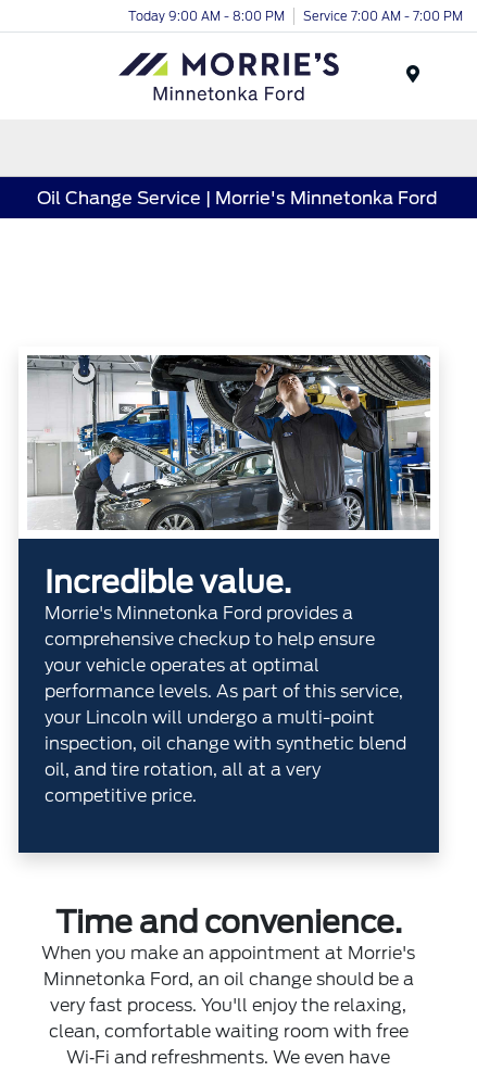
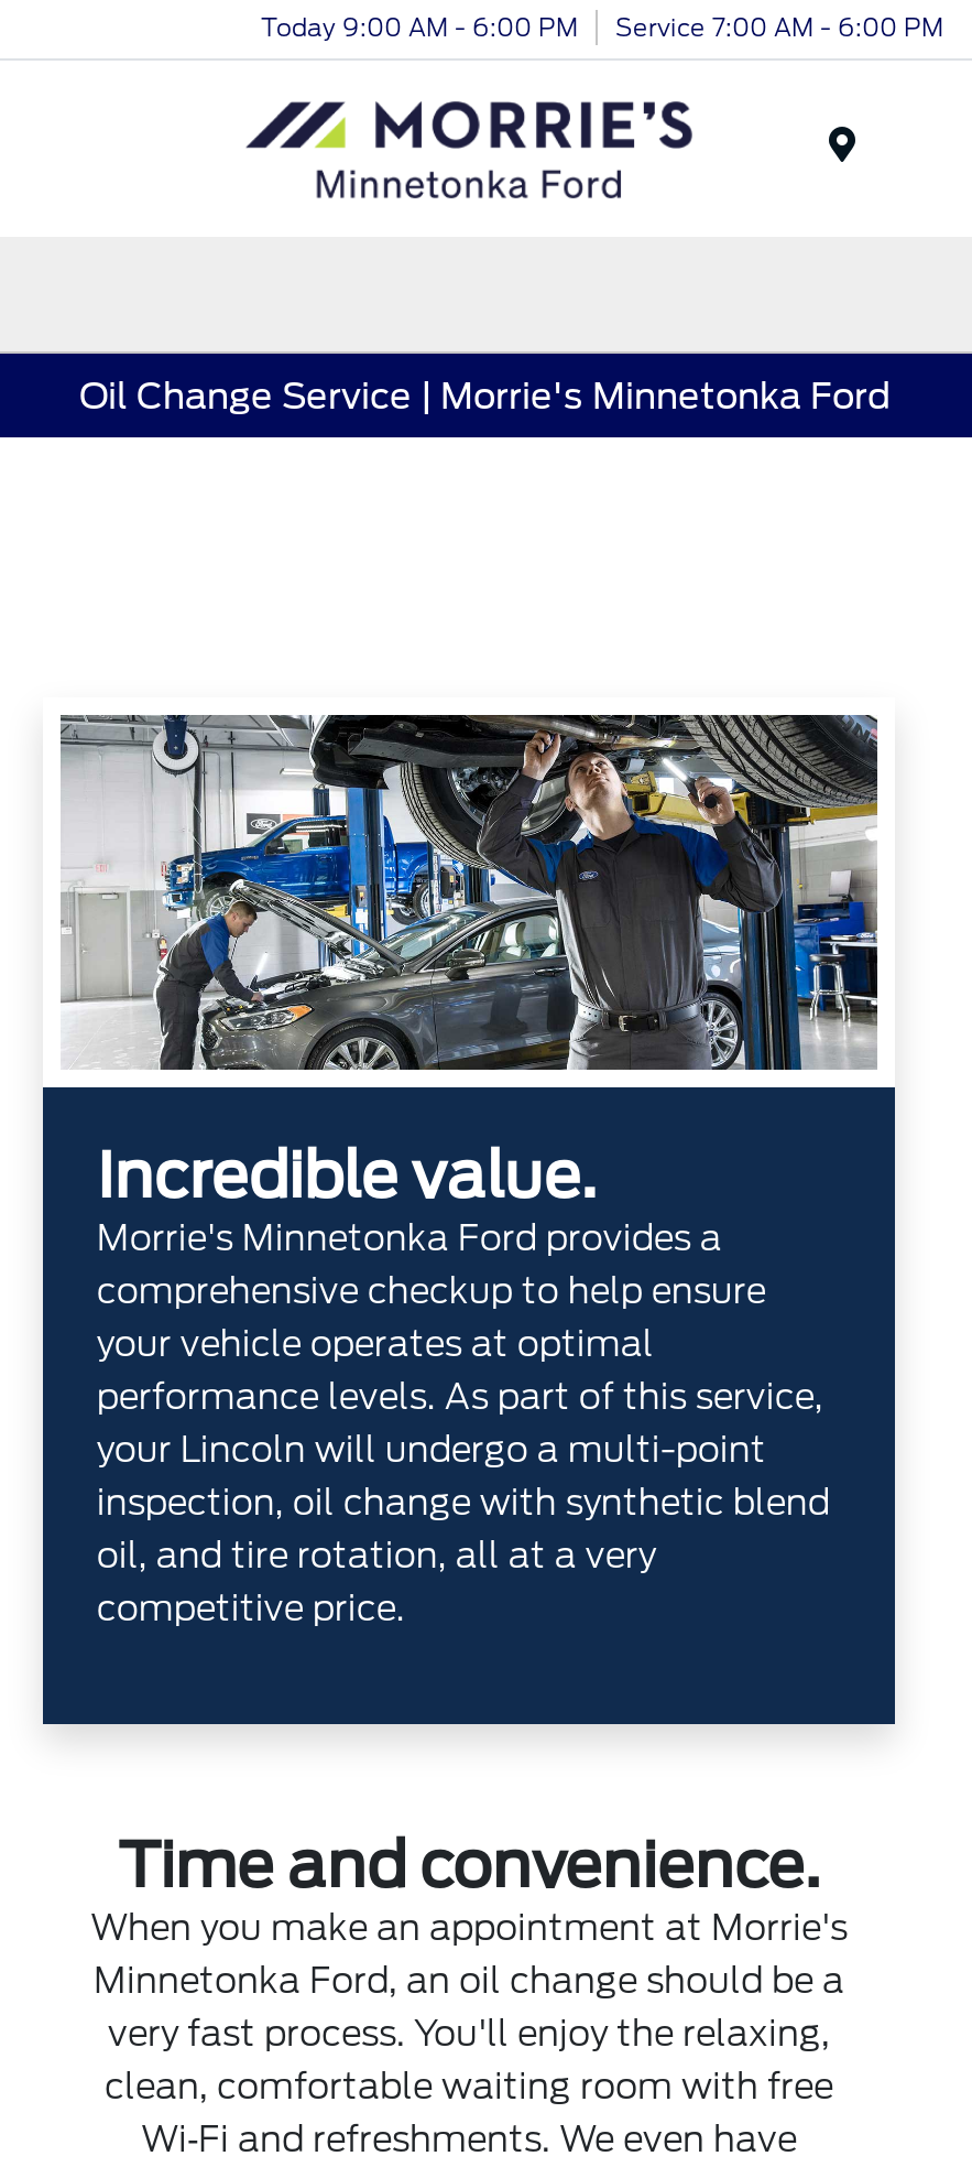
[128,8,285,23] Today 9:00 AM - 8:00 PM -> [261,11,578,42] Today 9:00 AM - 6:00 PM
[303,8,463,23] Service 7:00 AM - 7:00 PM -> [615,11,943,42] Service 7:00 AM - 6:00 PM

